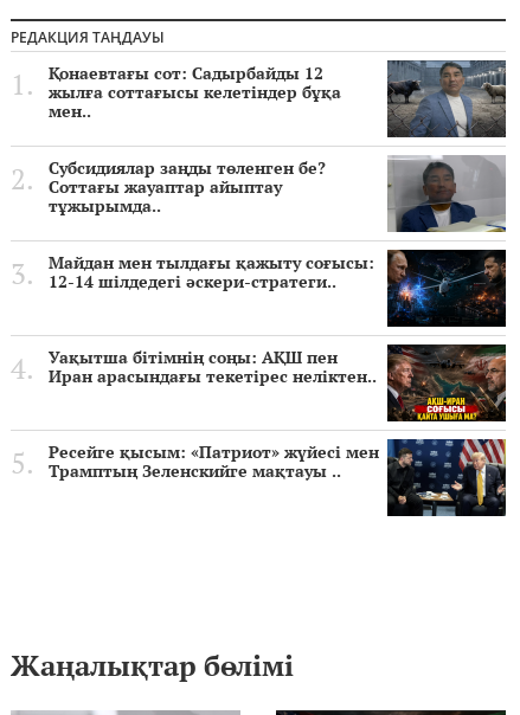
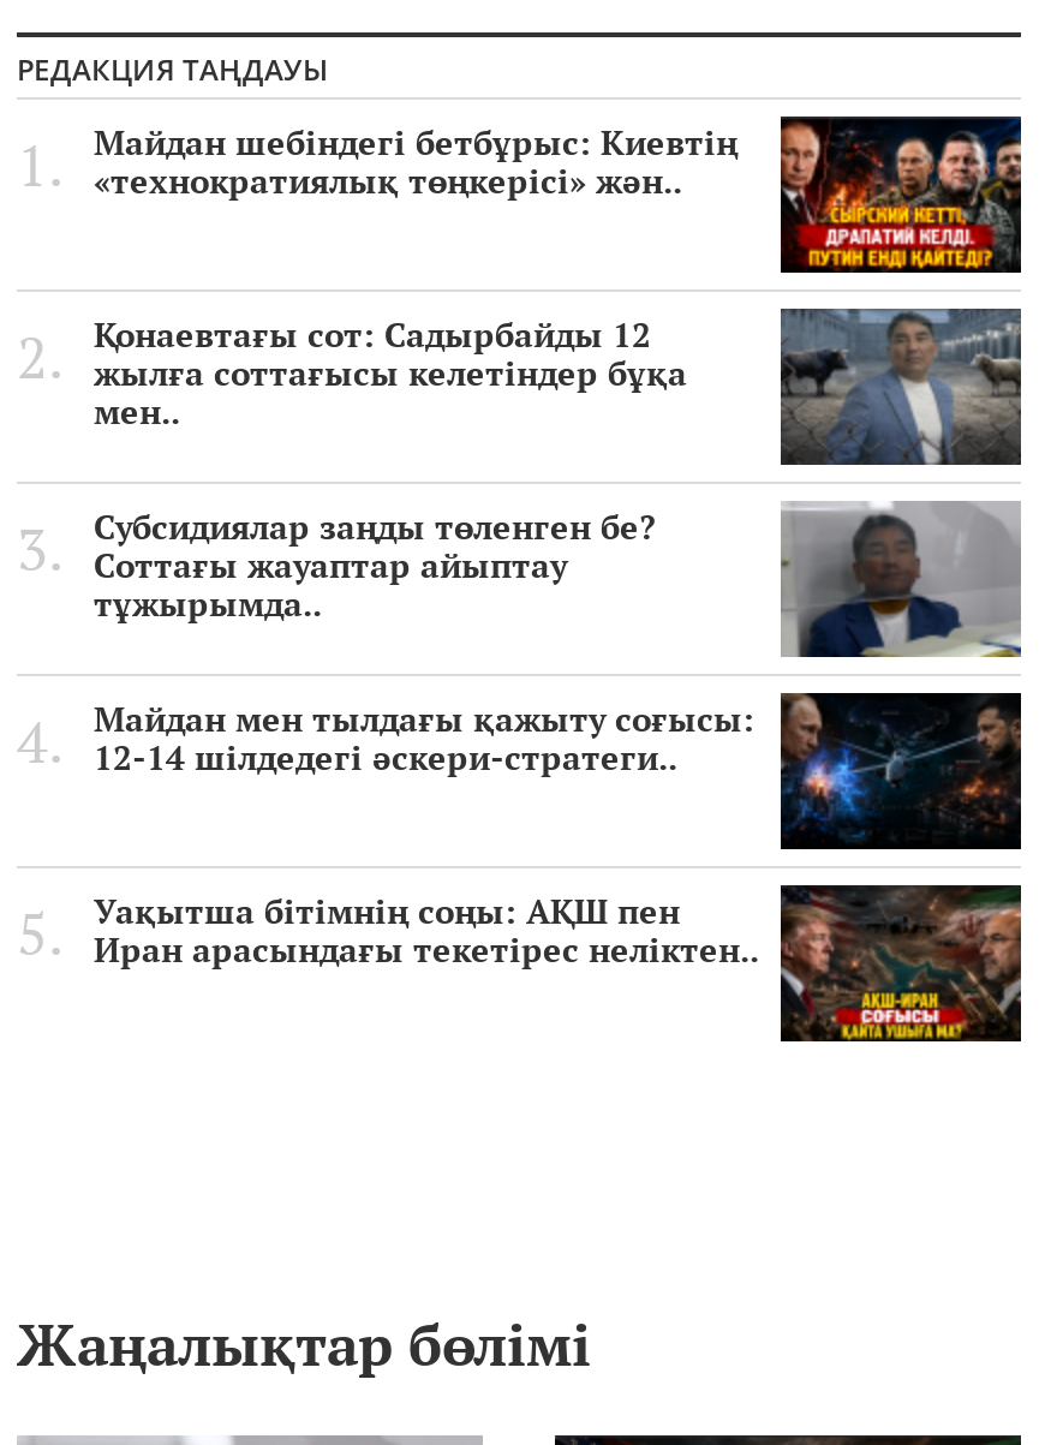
none -> [94,117,1023,273] [image] | Майдан шебіндегі бетбұрыс: Киевтің | «технократиялық төңкерісі» жән..
moved [49,59,508,387] -> [94,306,1026,972]: [image] | Қонаевтағы сот: Садырбайды 12 | жылға соттағысы келетіндер бұқа | ... | Уақытша бітімнің соңы: АҚШ пен | Иран арасындағы текетірес неліктен..
[49,438,507,517] [image] | Ресейге қысым: «Патриот» жүйесі мен | Трамптың Зеленскийге мақтауы .. -> none

